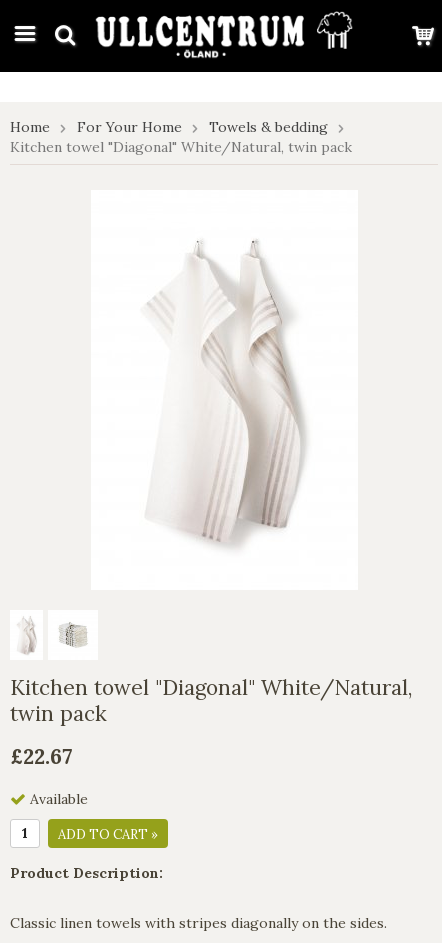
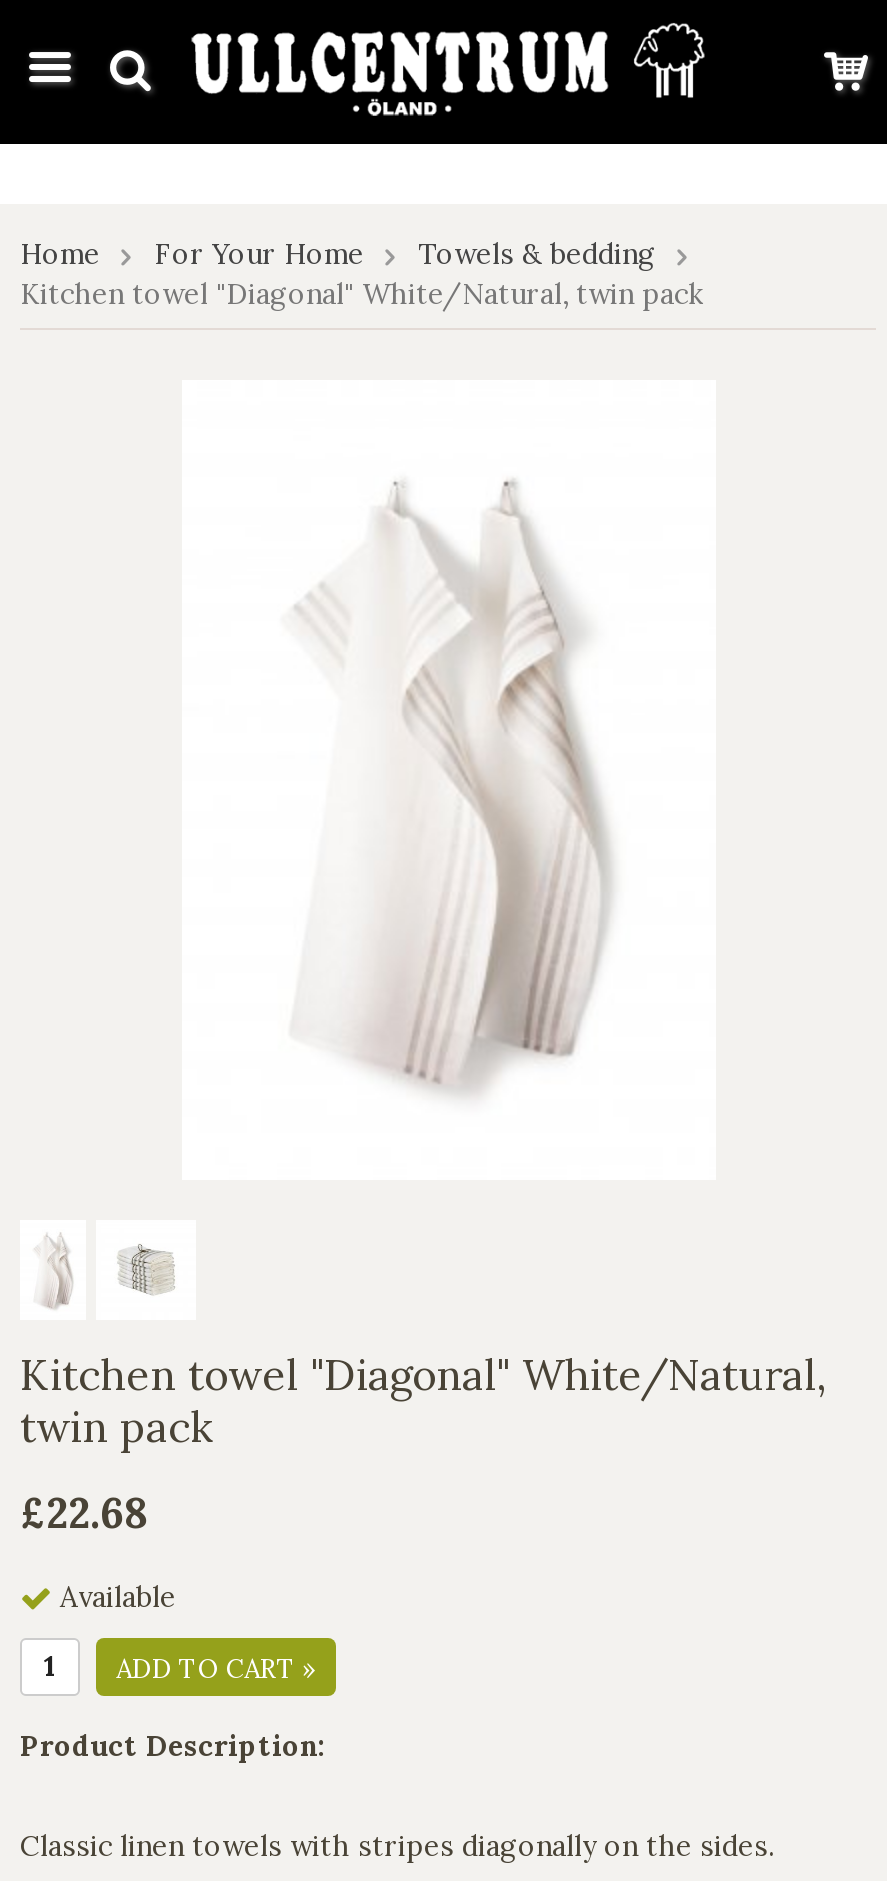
[10,743,72,770] £22.67 -> [20,1486,148,1540] £22.68

